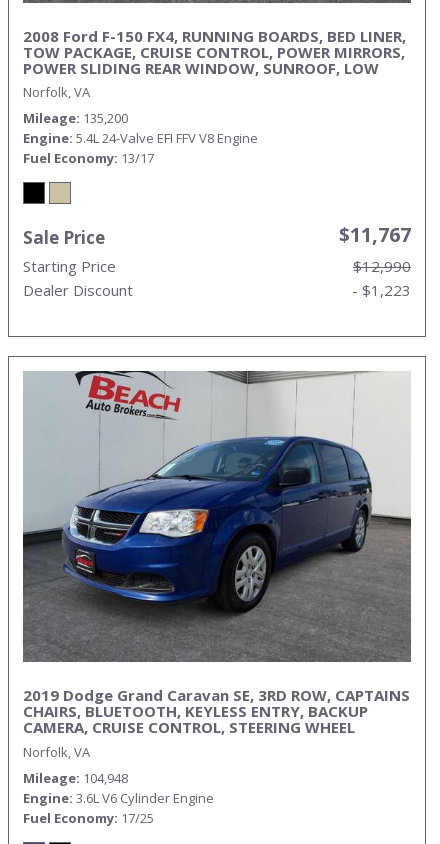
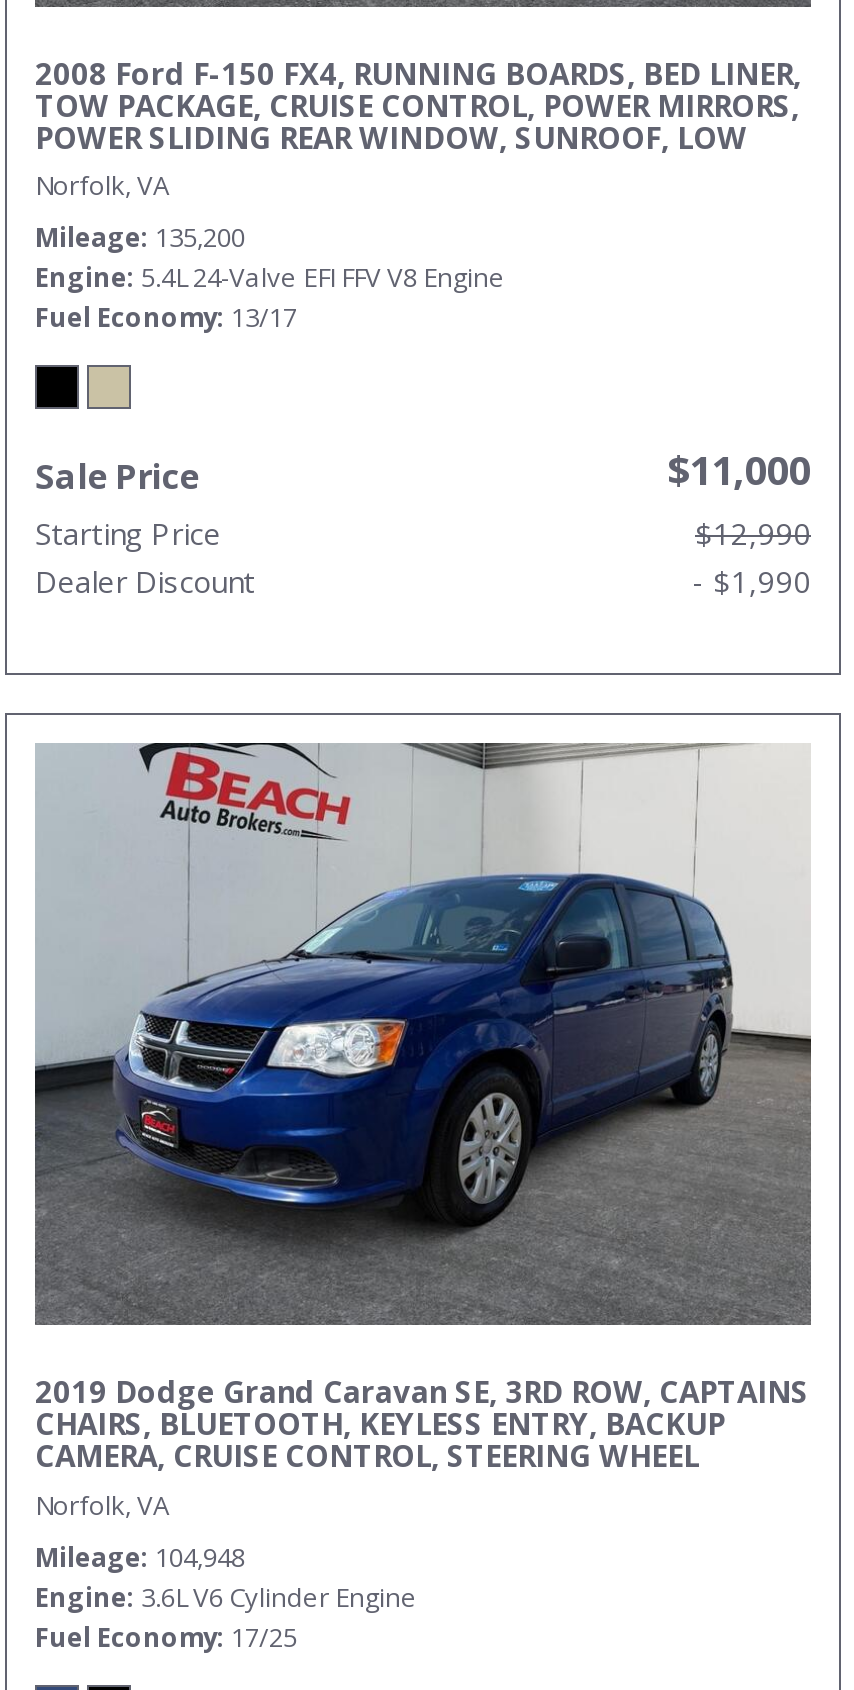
[339,221,411,248] $11,767 -> [667,443,811,497] $11,000
[352,280,411,300] - $1,223 -> [693,561,811,601] - $1,990

